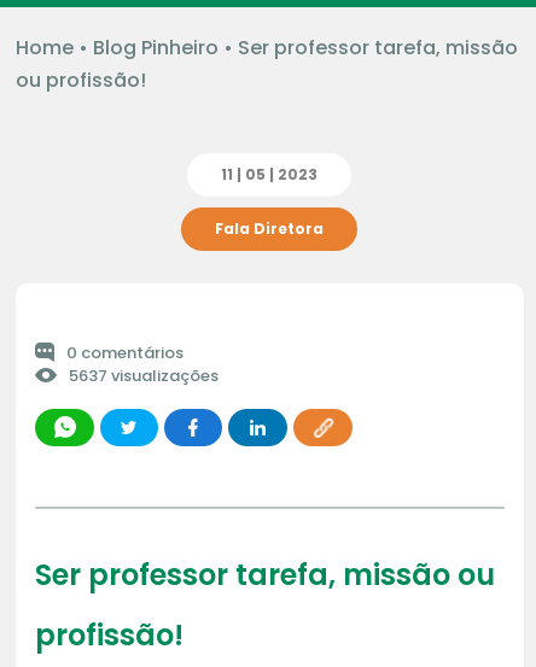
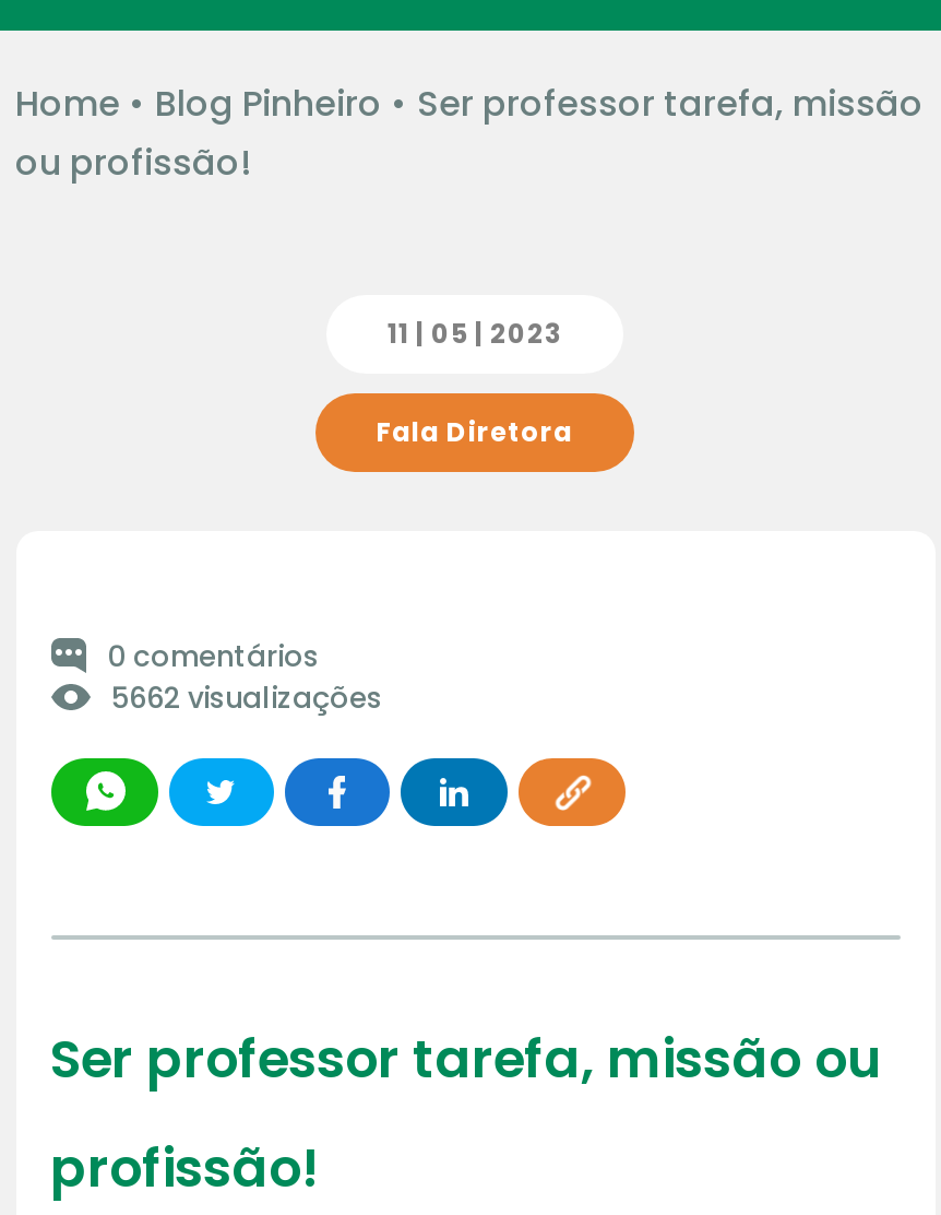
[68,364,218,387] 5637 visualizações -> [111,677,382,719] 5662 visualizações

